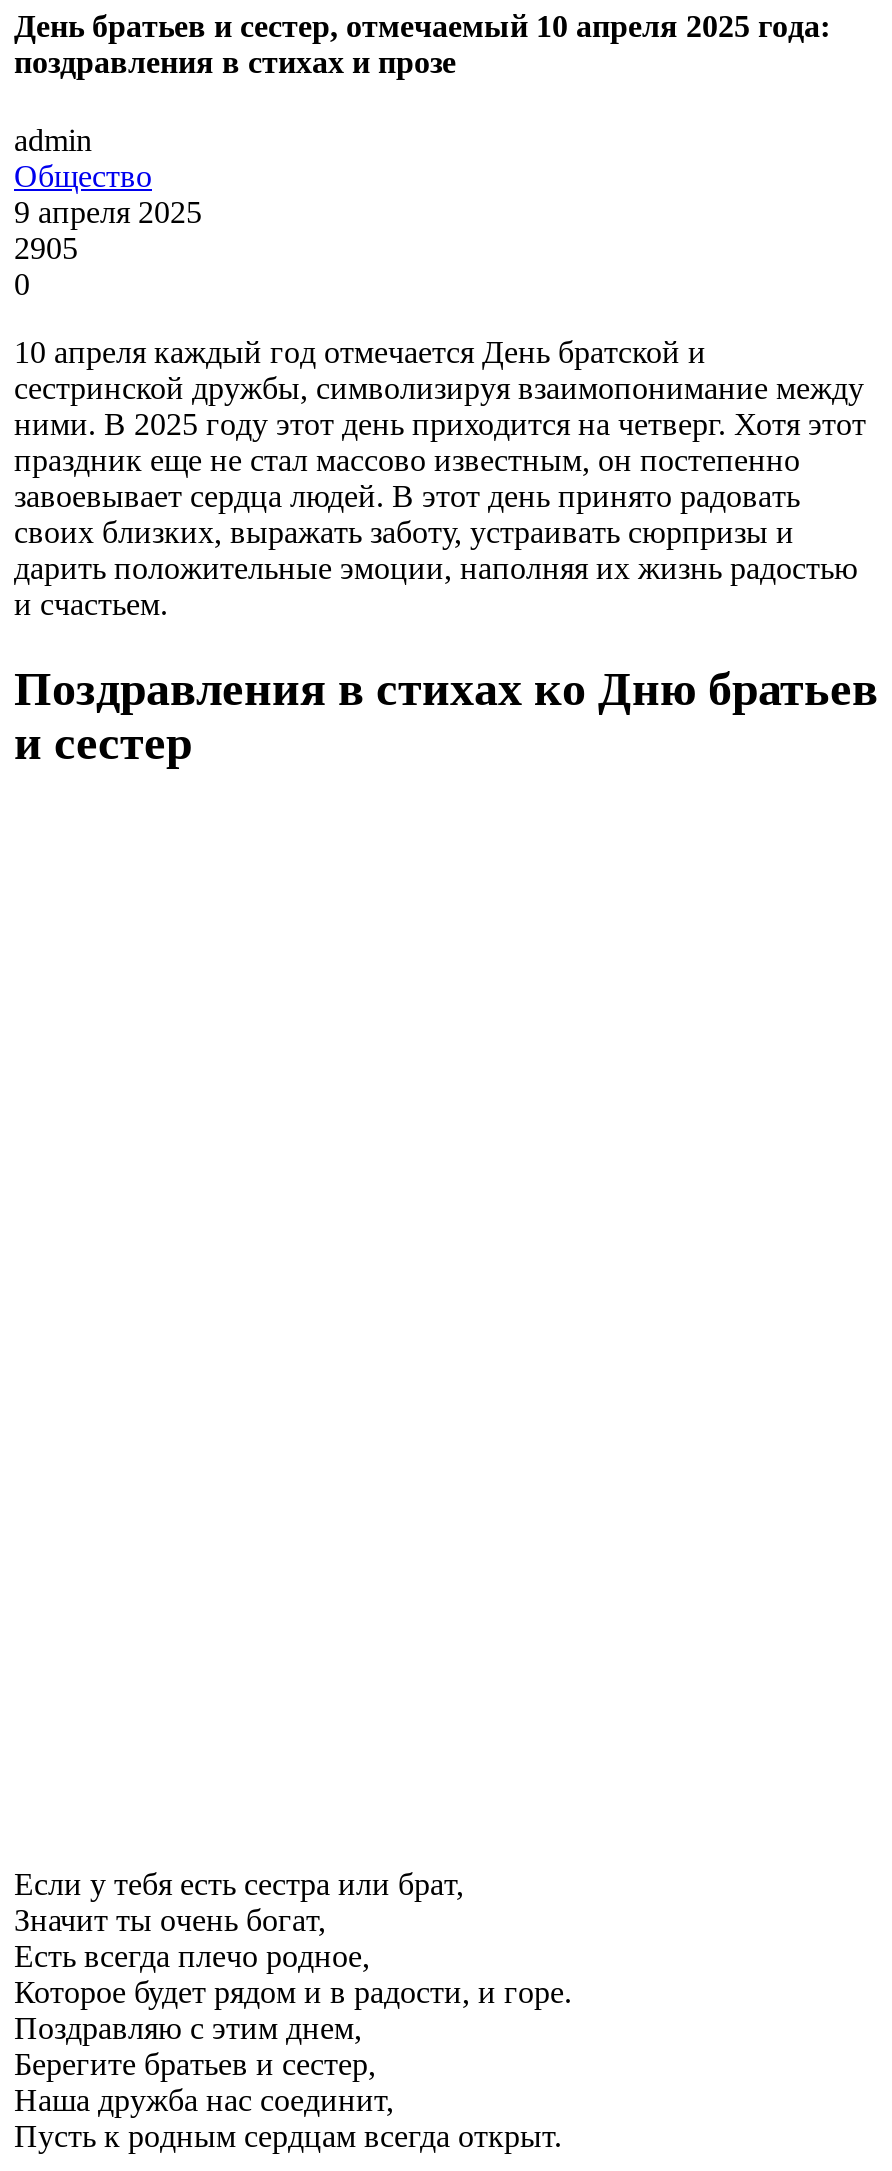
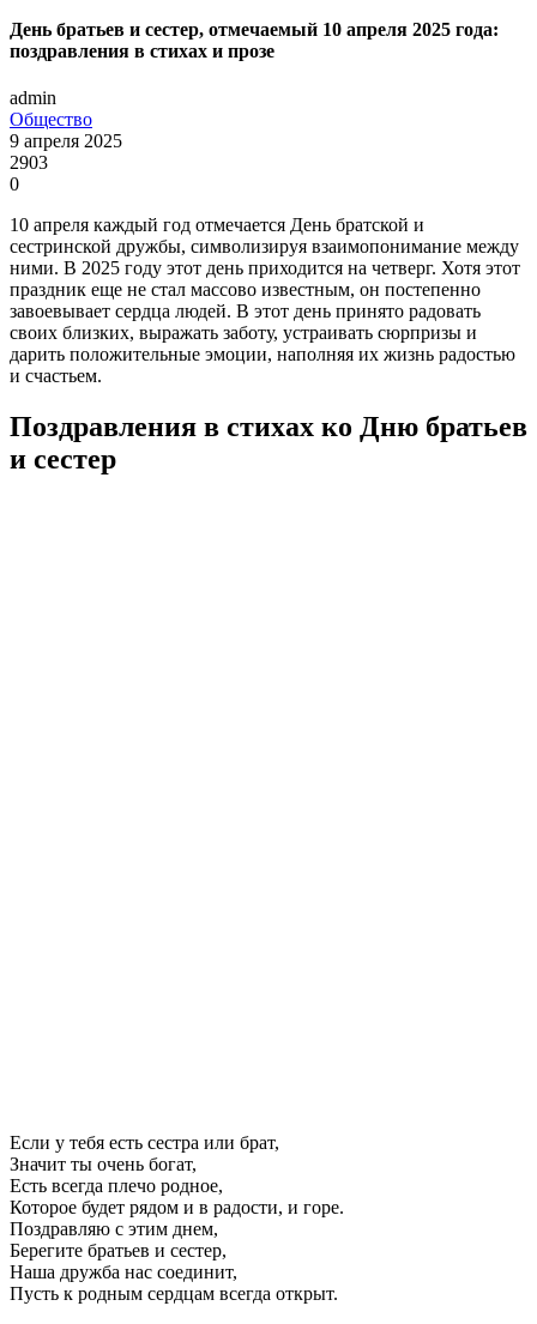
[14,232,78,266] 2905 -> [10,153,48,173] 2903

